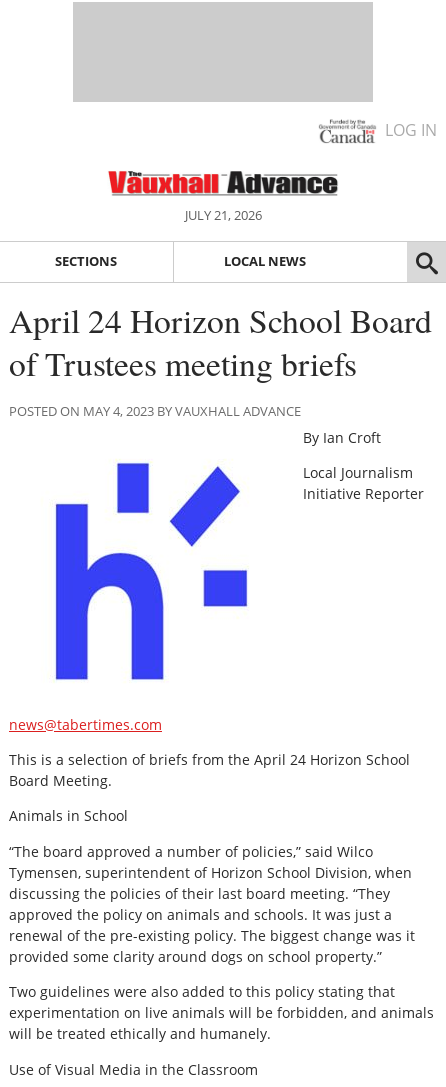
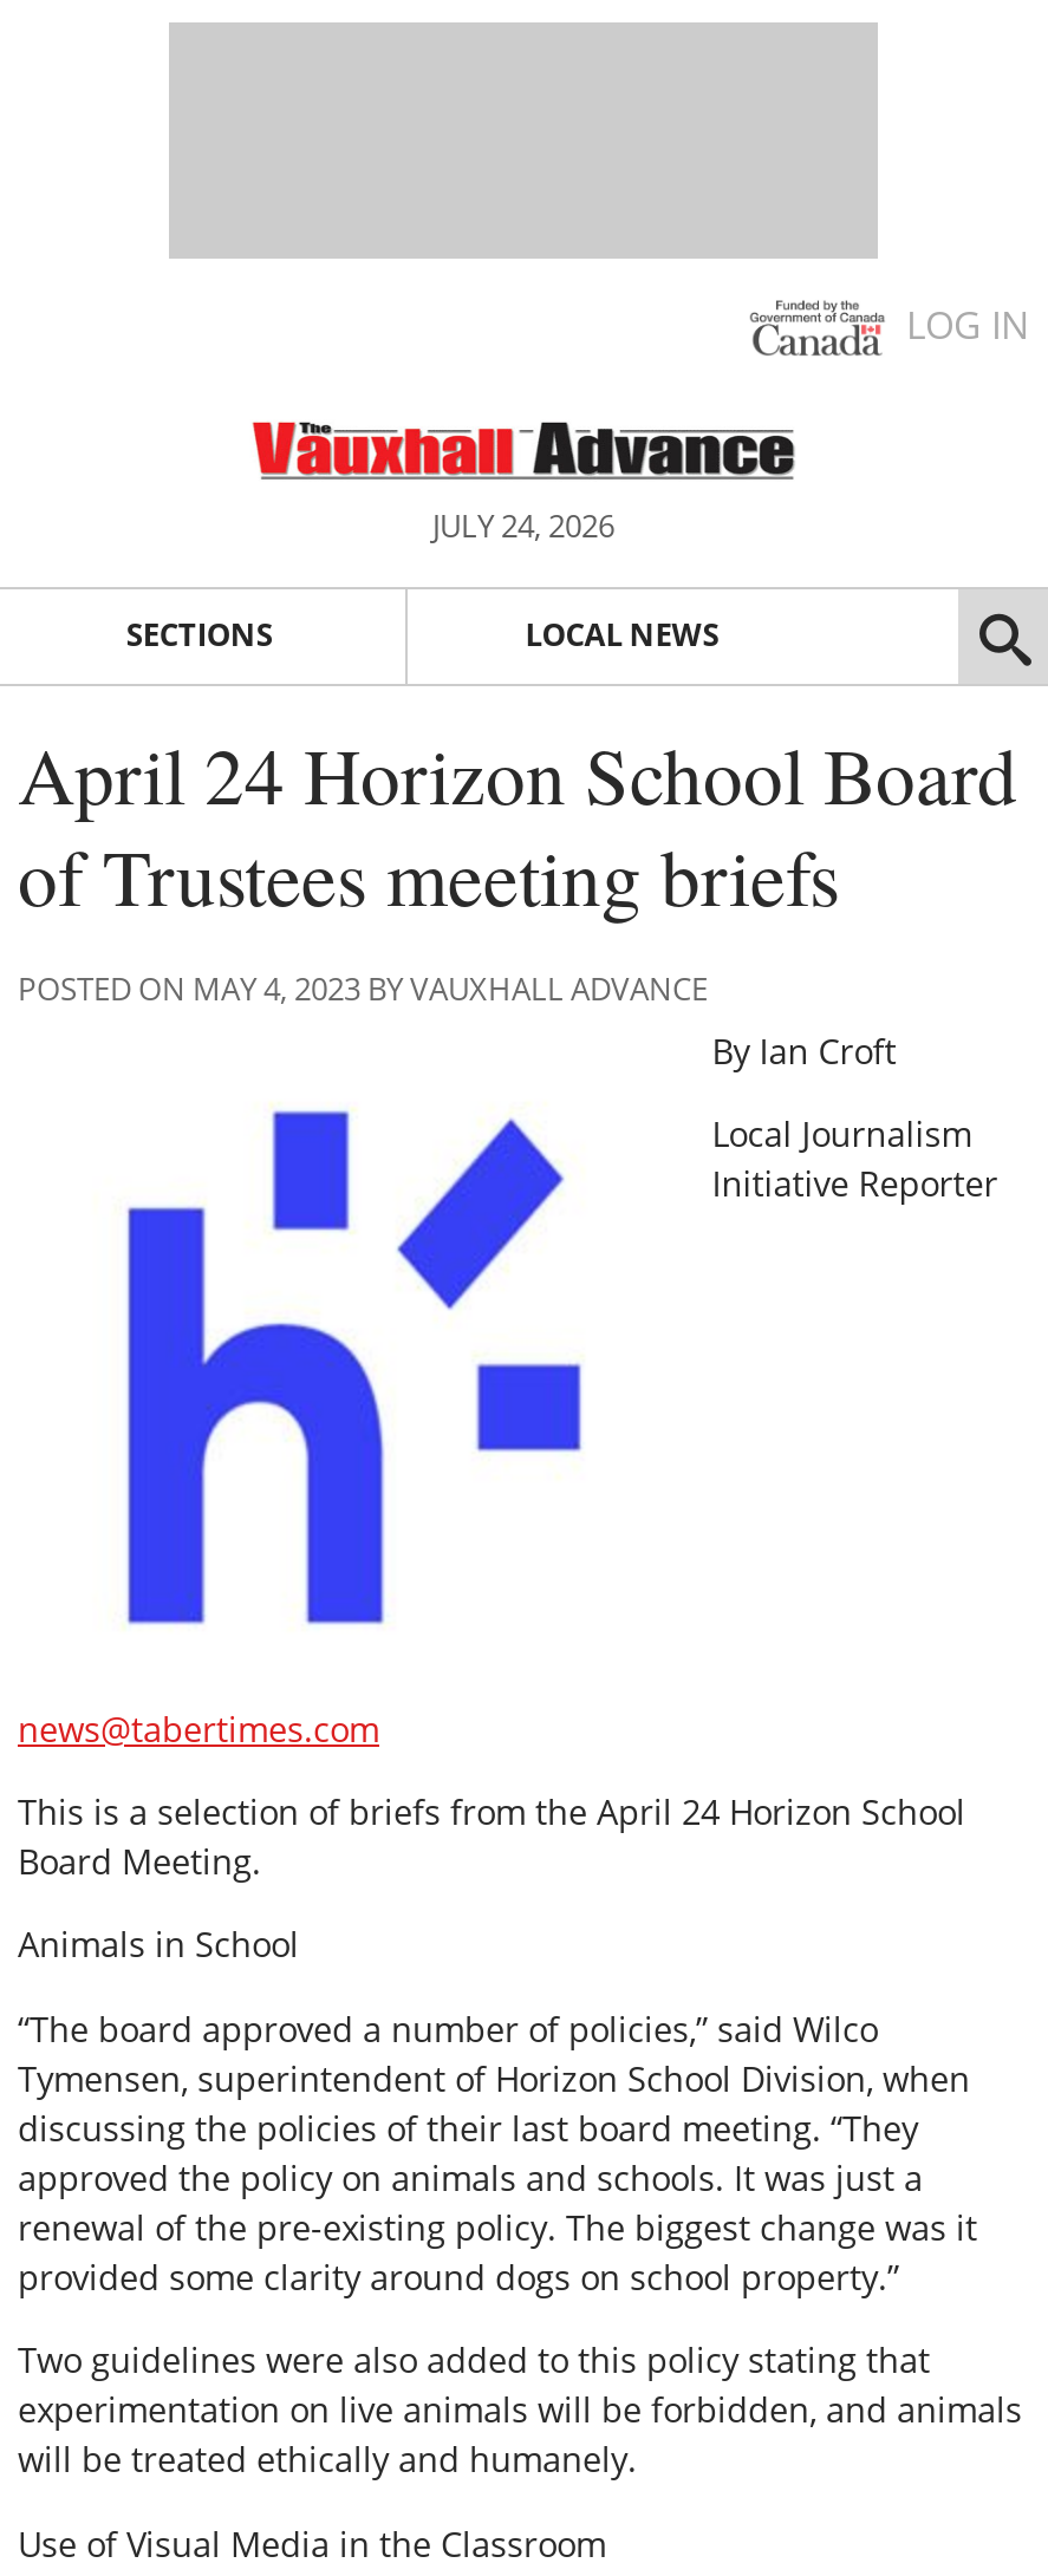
[184,206,261,224] JULY 21, 2026 -> [432,504,614,547] JULY 24, 2026

